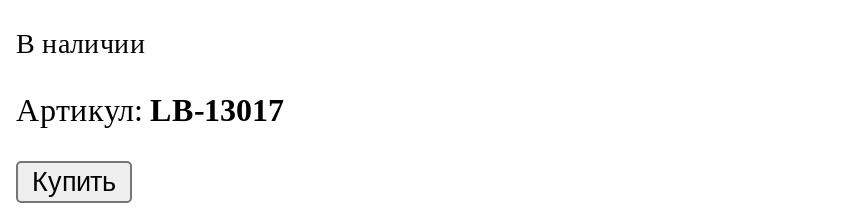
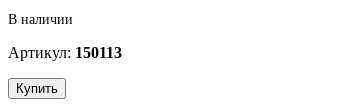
[16,93,284,127] Артикул: LB-13017 -> [8,44,122,61] Артикул: 150113

